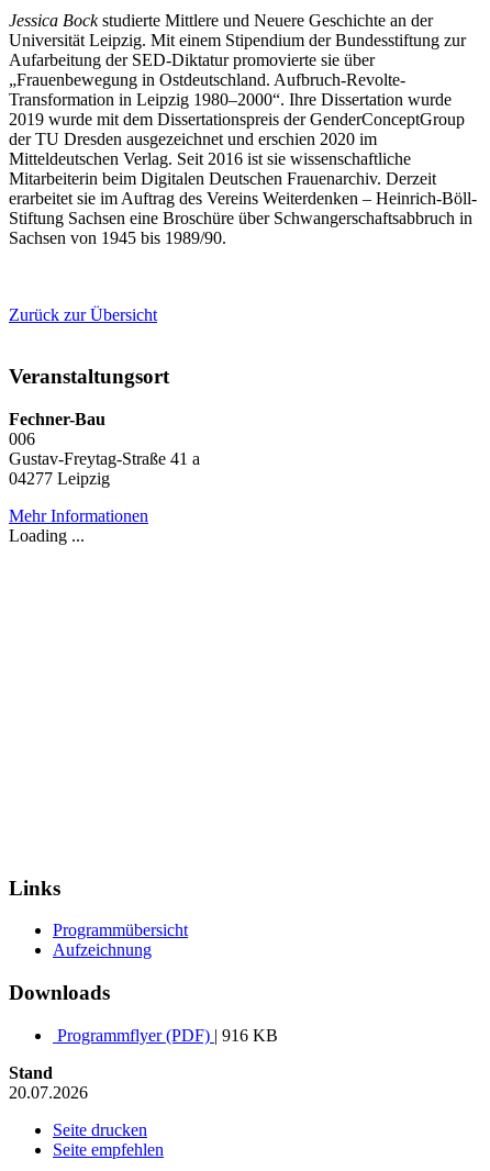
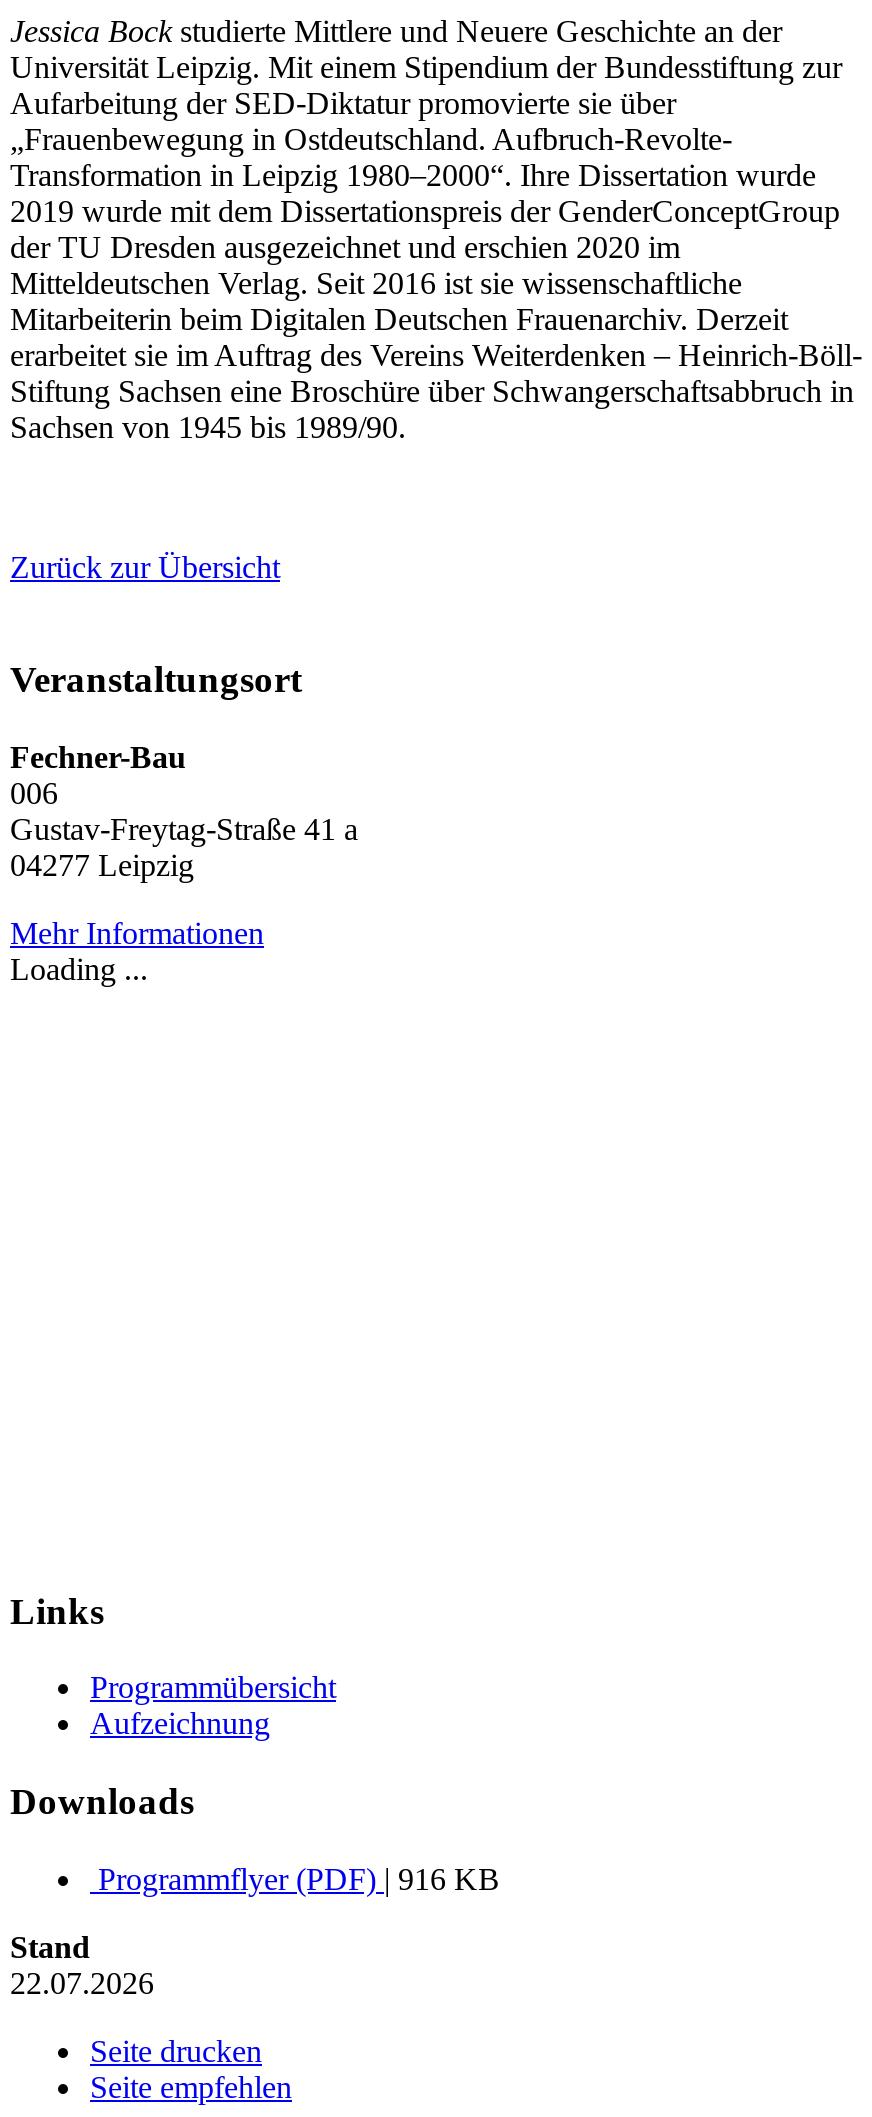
[9,1083,88,1102] 20.07.2026 -> [10,1966,154,2000] 22.07.2026

